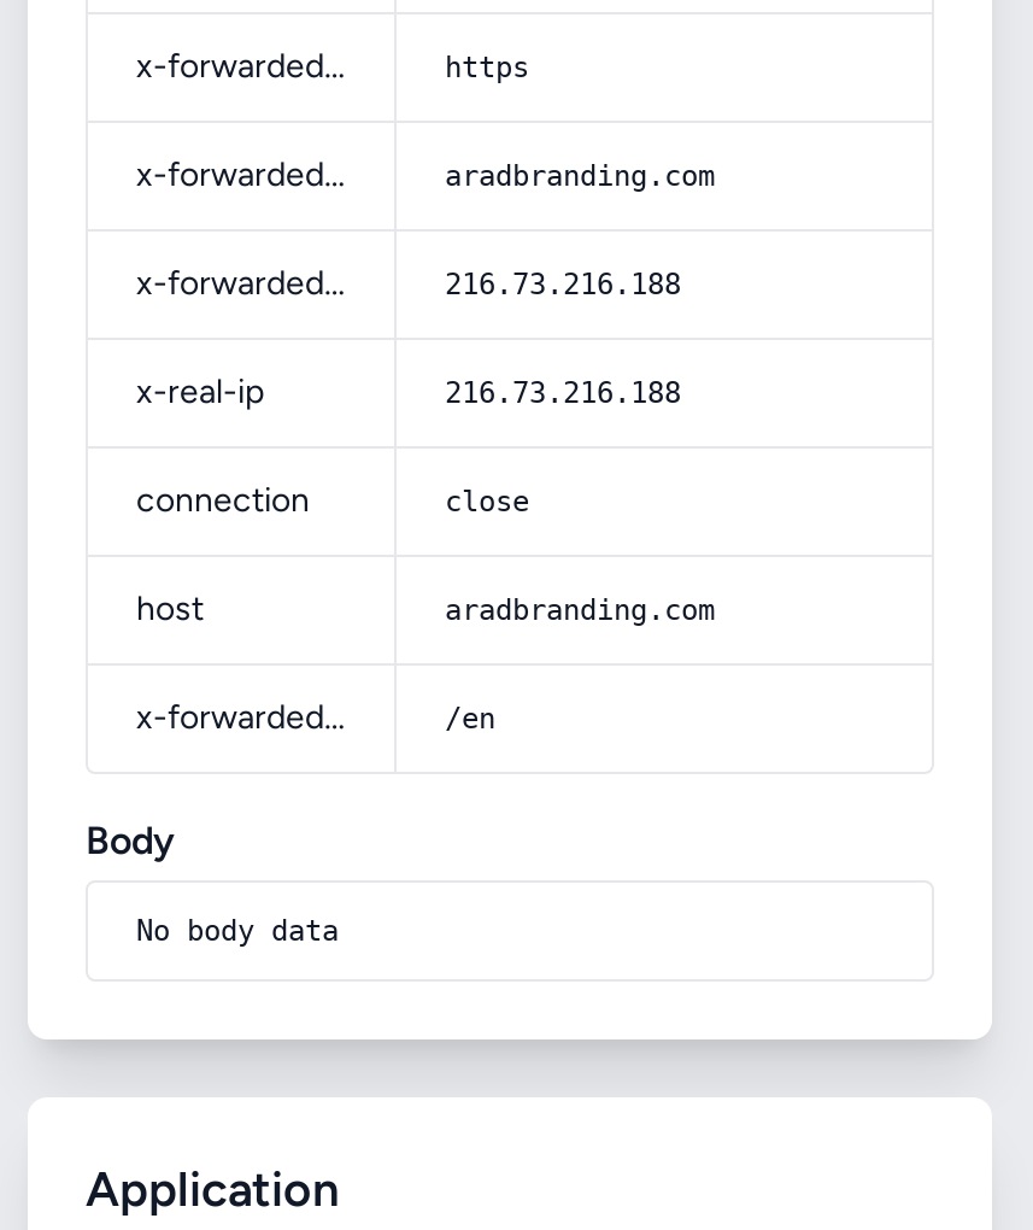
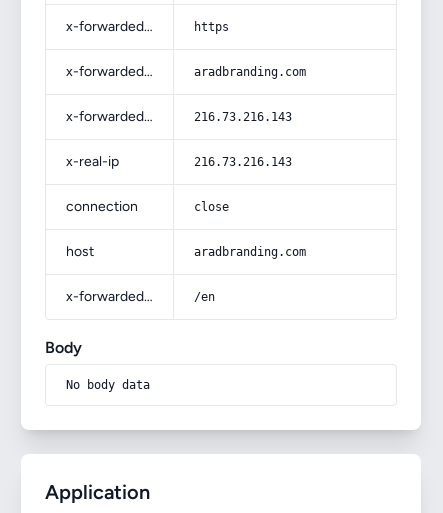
[445,268,681,301] 216.73.216.188 -> [194,110,292,124] 216.73.216.143
[445,376,681,410] 216.73.216.188 -> [194,155,292,169] 216.73.216.143

